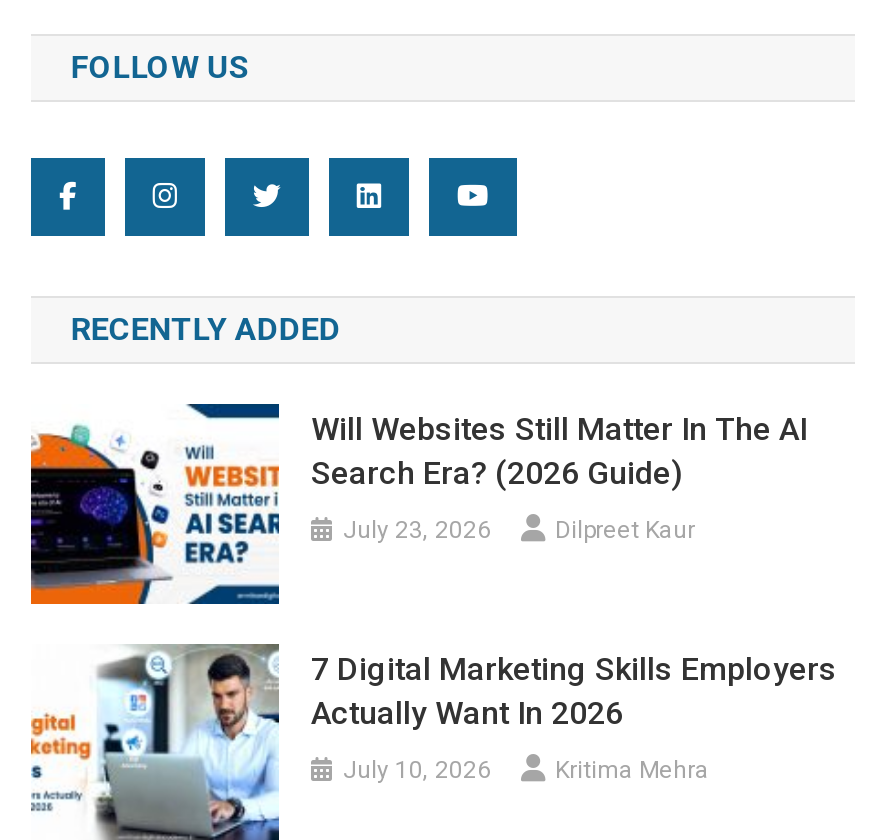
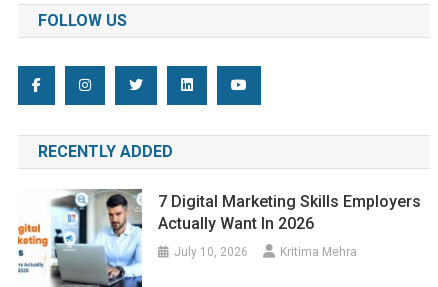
[29,402,807,606] [image] | Will Websites Still Matter In The AI | Search Era? (2026 Guide) | July 23, 2026 | Dilpreet Kaur -> none

